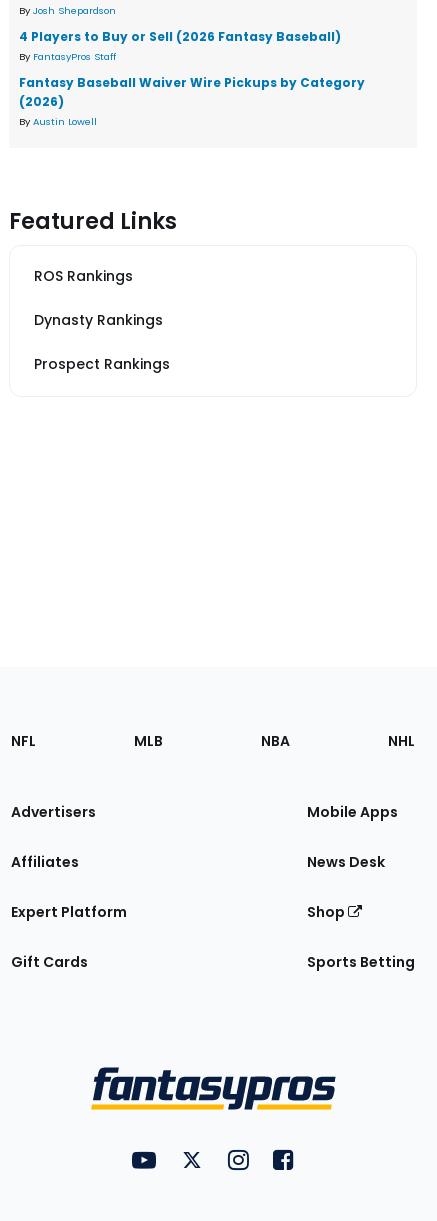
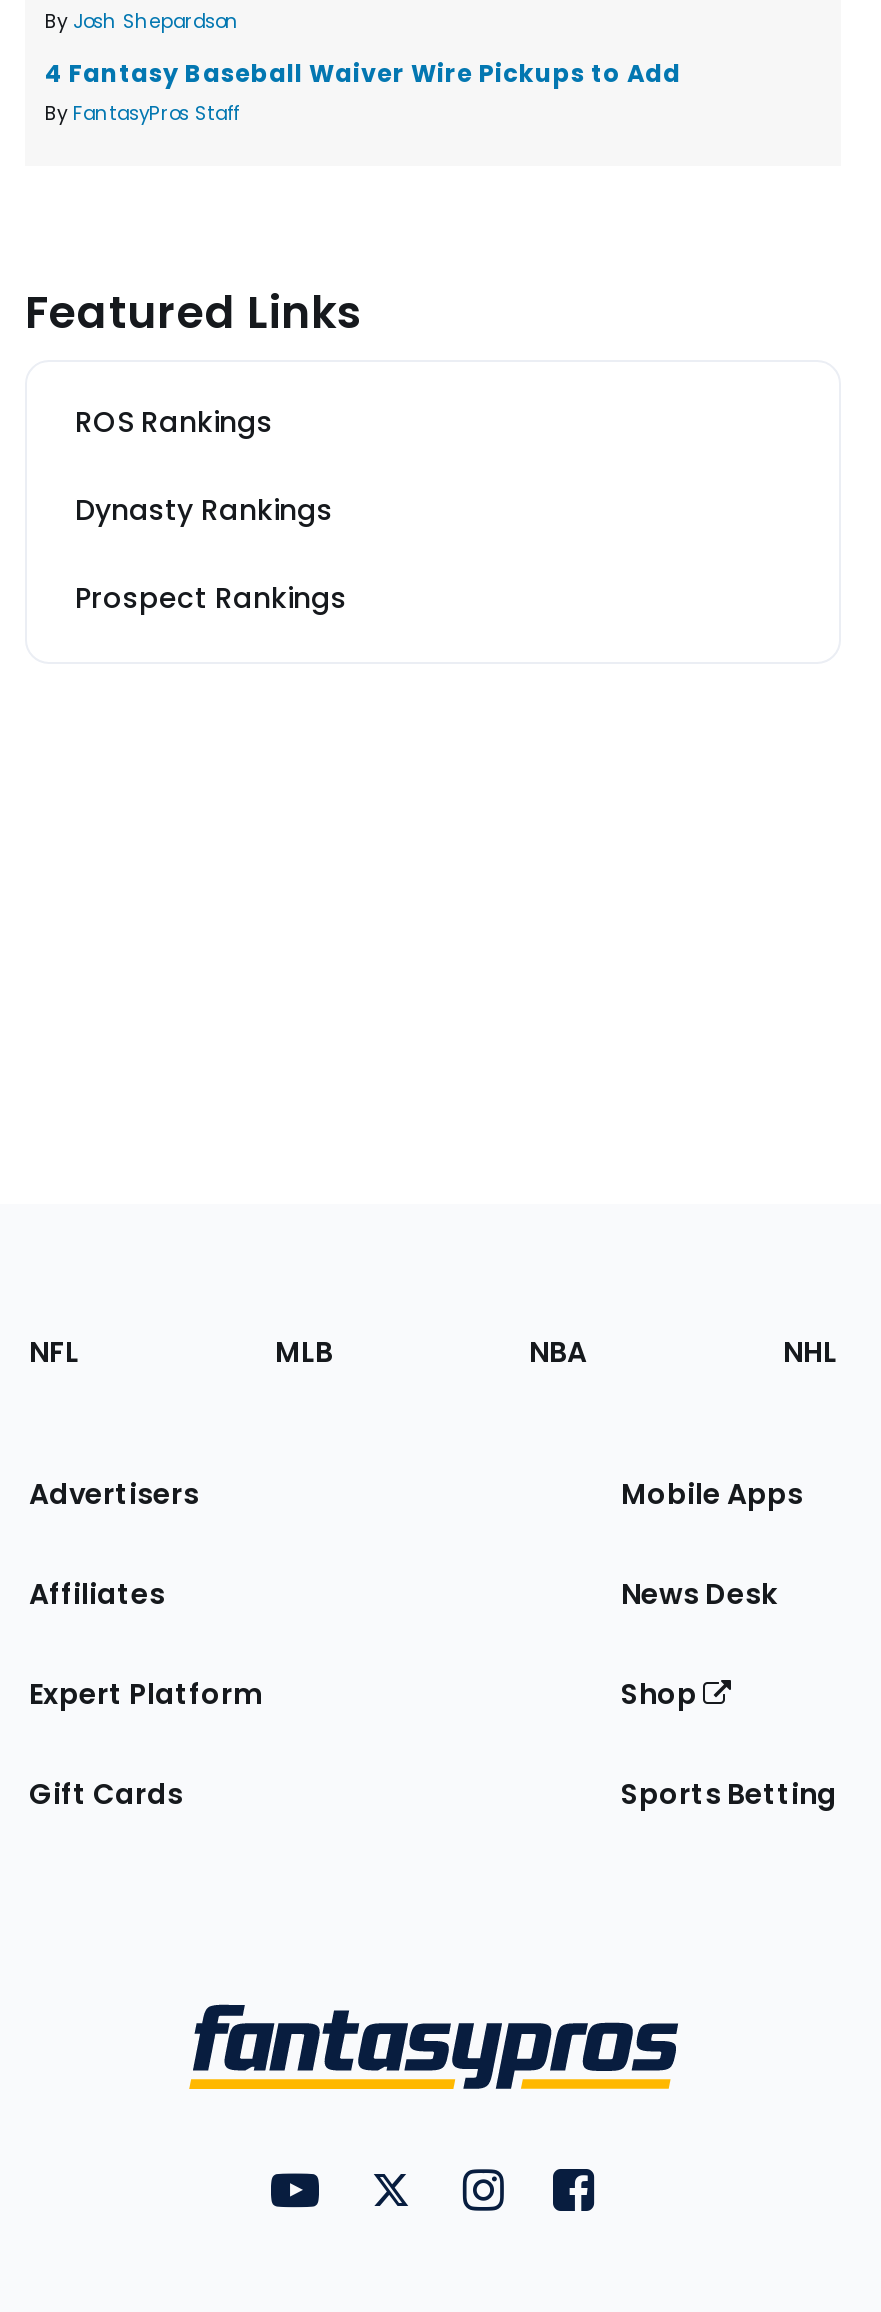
[19,28,341,45] 4 Players to Buy or Sell (2026 Fantasy Baseball) -> [45,57,681,91] 4 Fantasy Baseball Waiver Wire Pickups to Add
[19,74,365,128] Fantasy Baseball Waiver Wire Pickups by Category | (2026) | By Austin Lowell -> none

